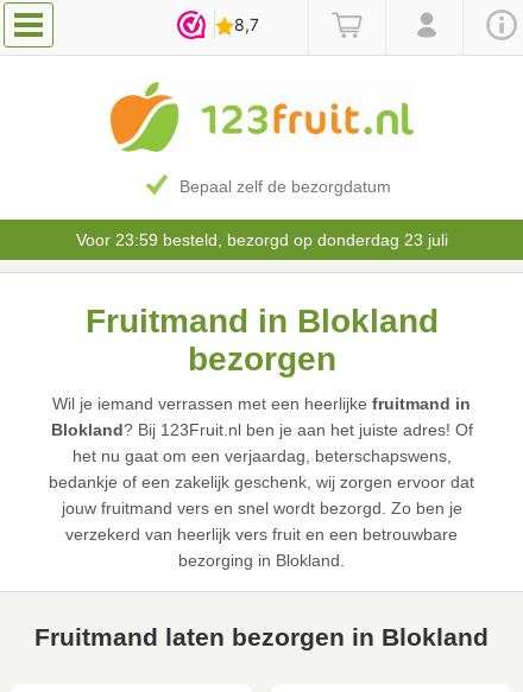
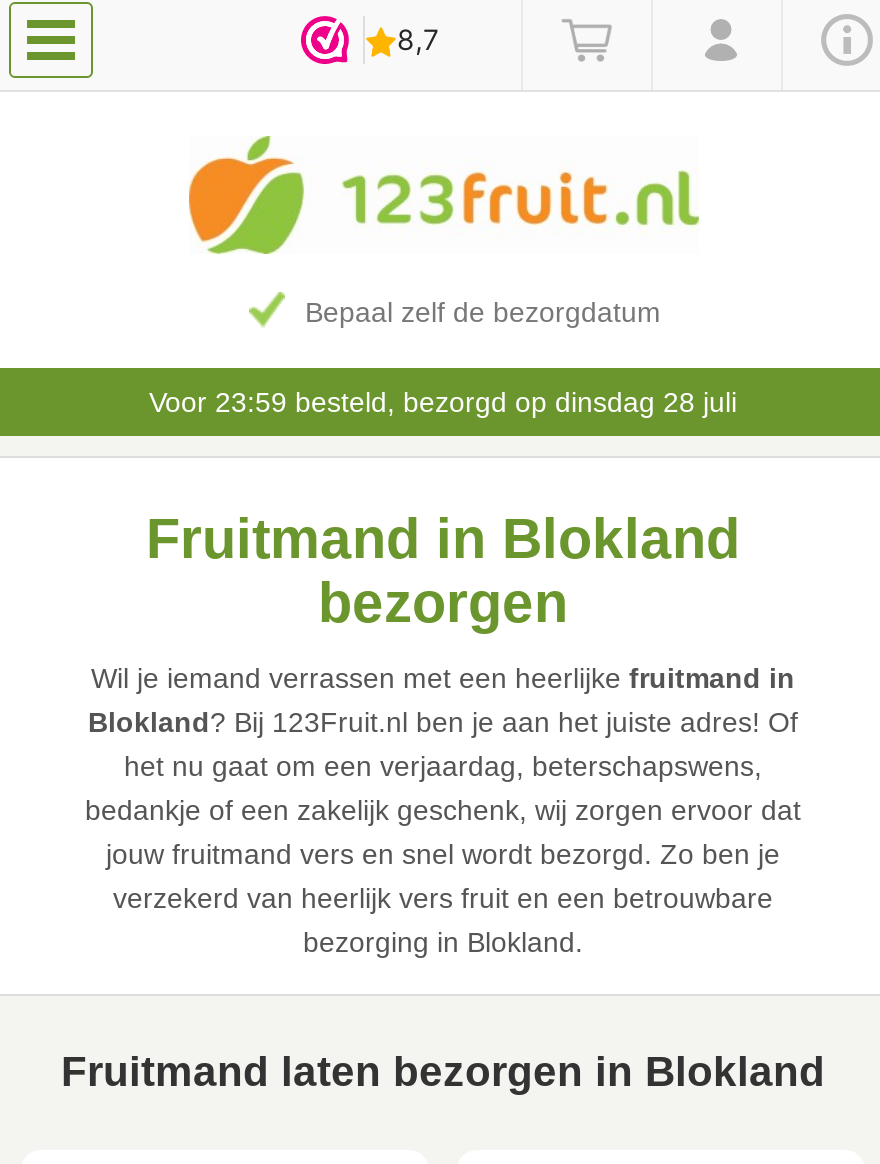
[75,231,448,250] Voor 23:59 besteld, bezorgd op donderdag 23 juli -> [149,387,737,419] Voor 23:59 besteld, bezorgd op dinsdag 28 juli

